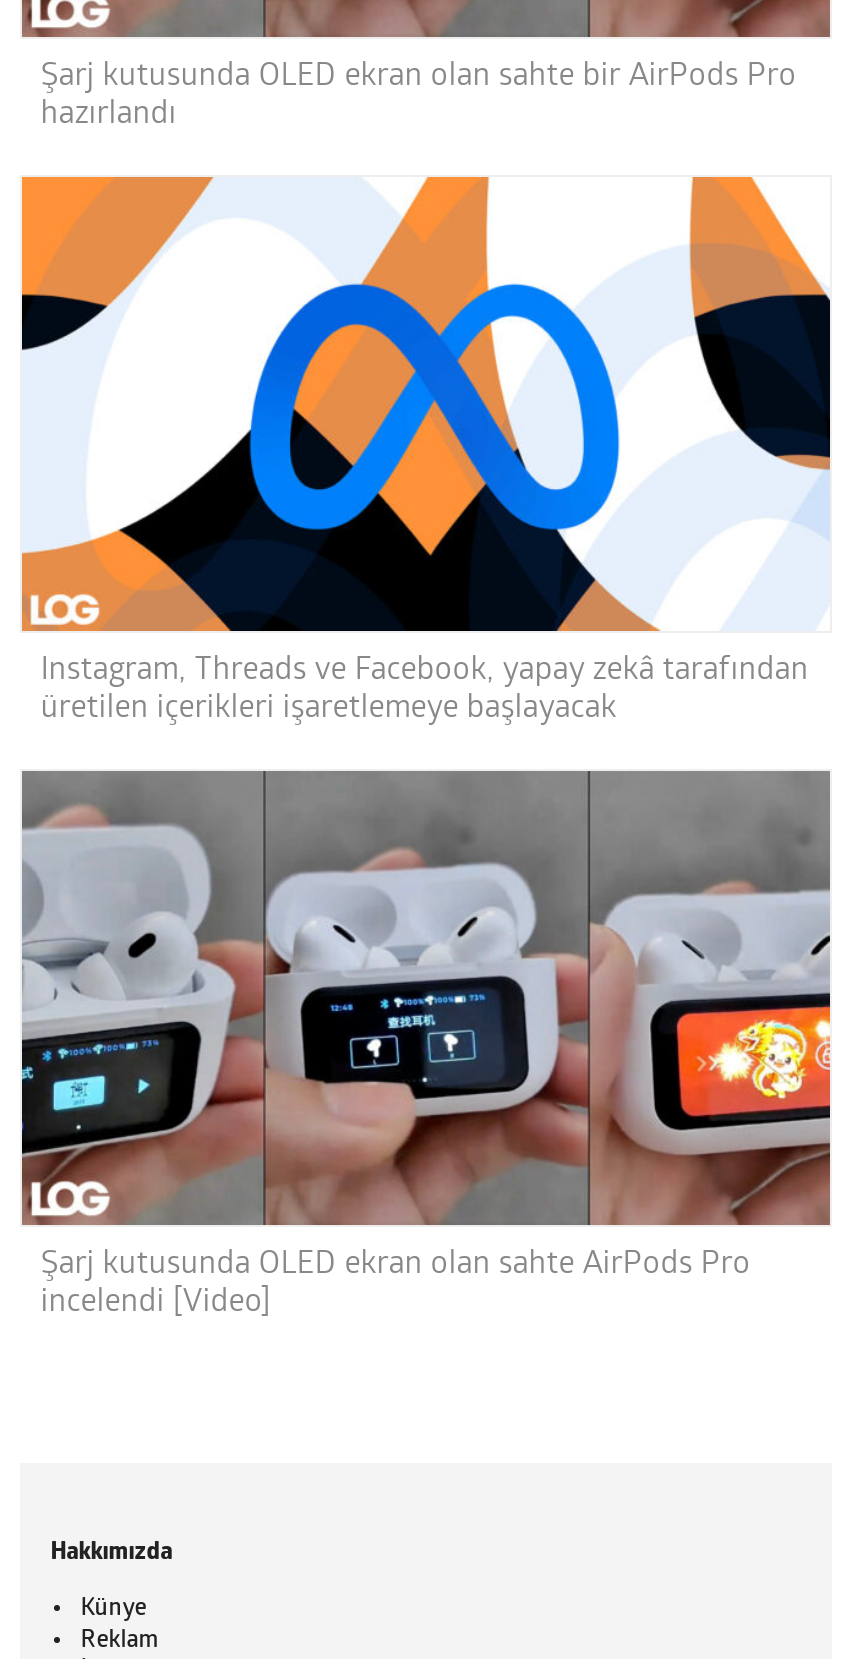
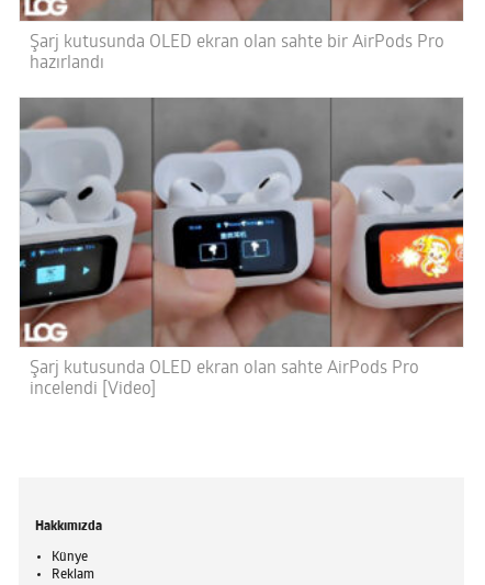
[20,176,832,725] [image] | Instagram, Threads ve Facebook, yapay zekâ tarafından | üretilen içerikleri işaretlemeye başlayacak -> none

